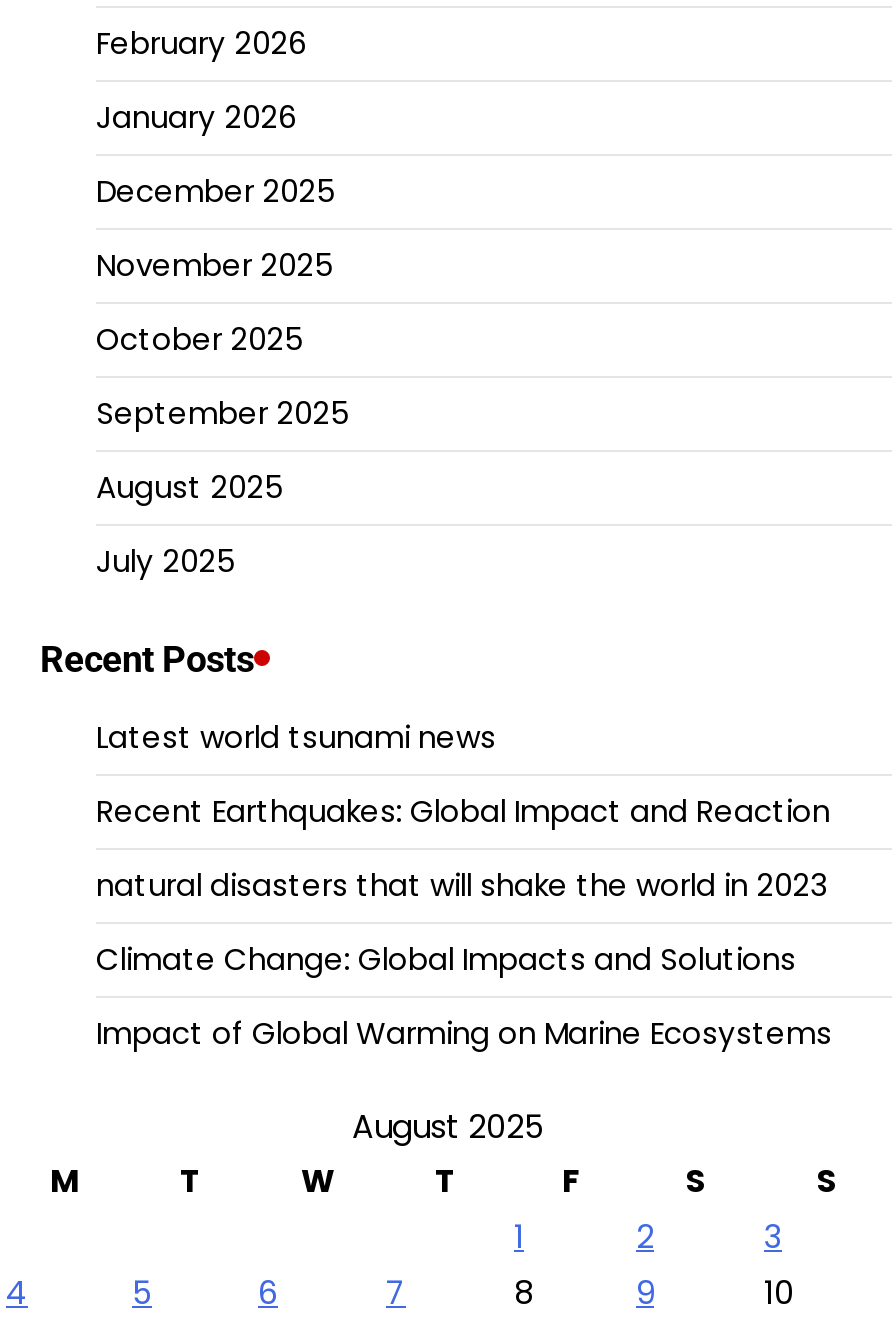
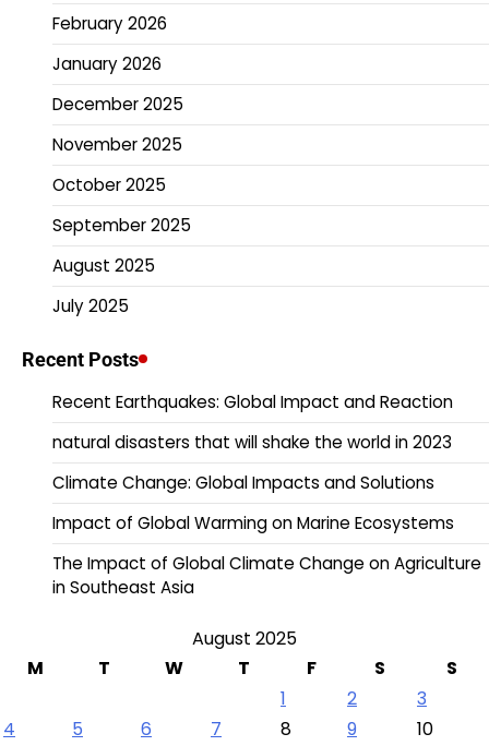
[96,716,496,758] Latest world tsunami news -> none
moved [96,790,832,1054] -> [52,390,454,534]: Recent Earthquakes: Global Impact and Reaction | natural disasters that will shake the world in 2023 | Climate Change: Global Impacts and Solutions | Impact of Global Warming on Marine Ecosystems
none -> [52,552,481,599] The Impact of Global Climate Change on Agriculture | in Southeast Asia

